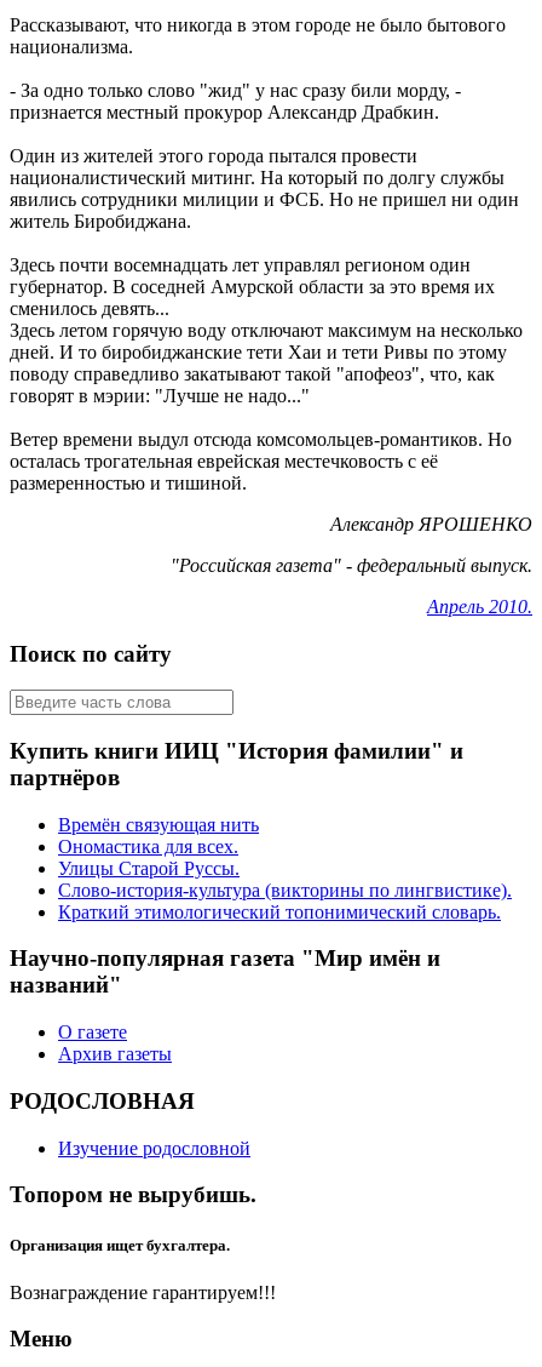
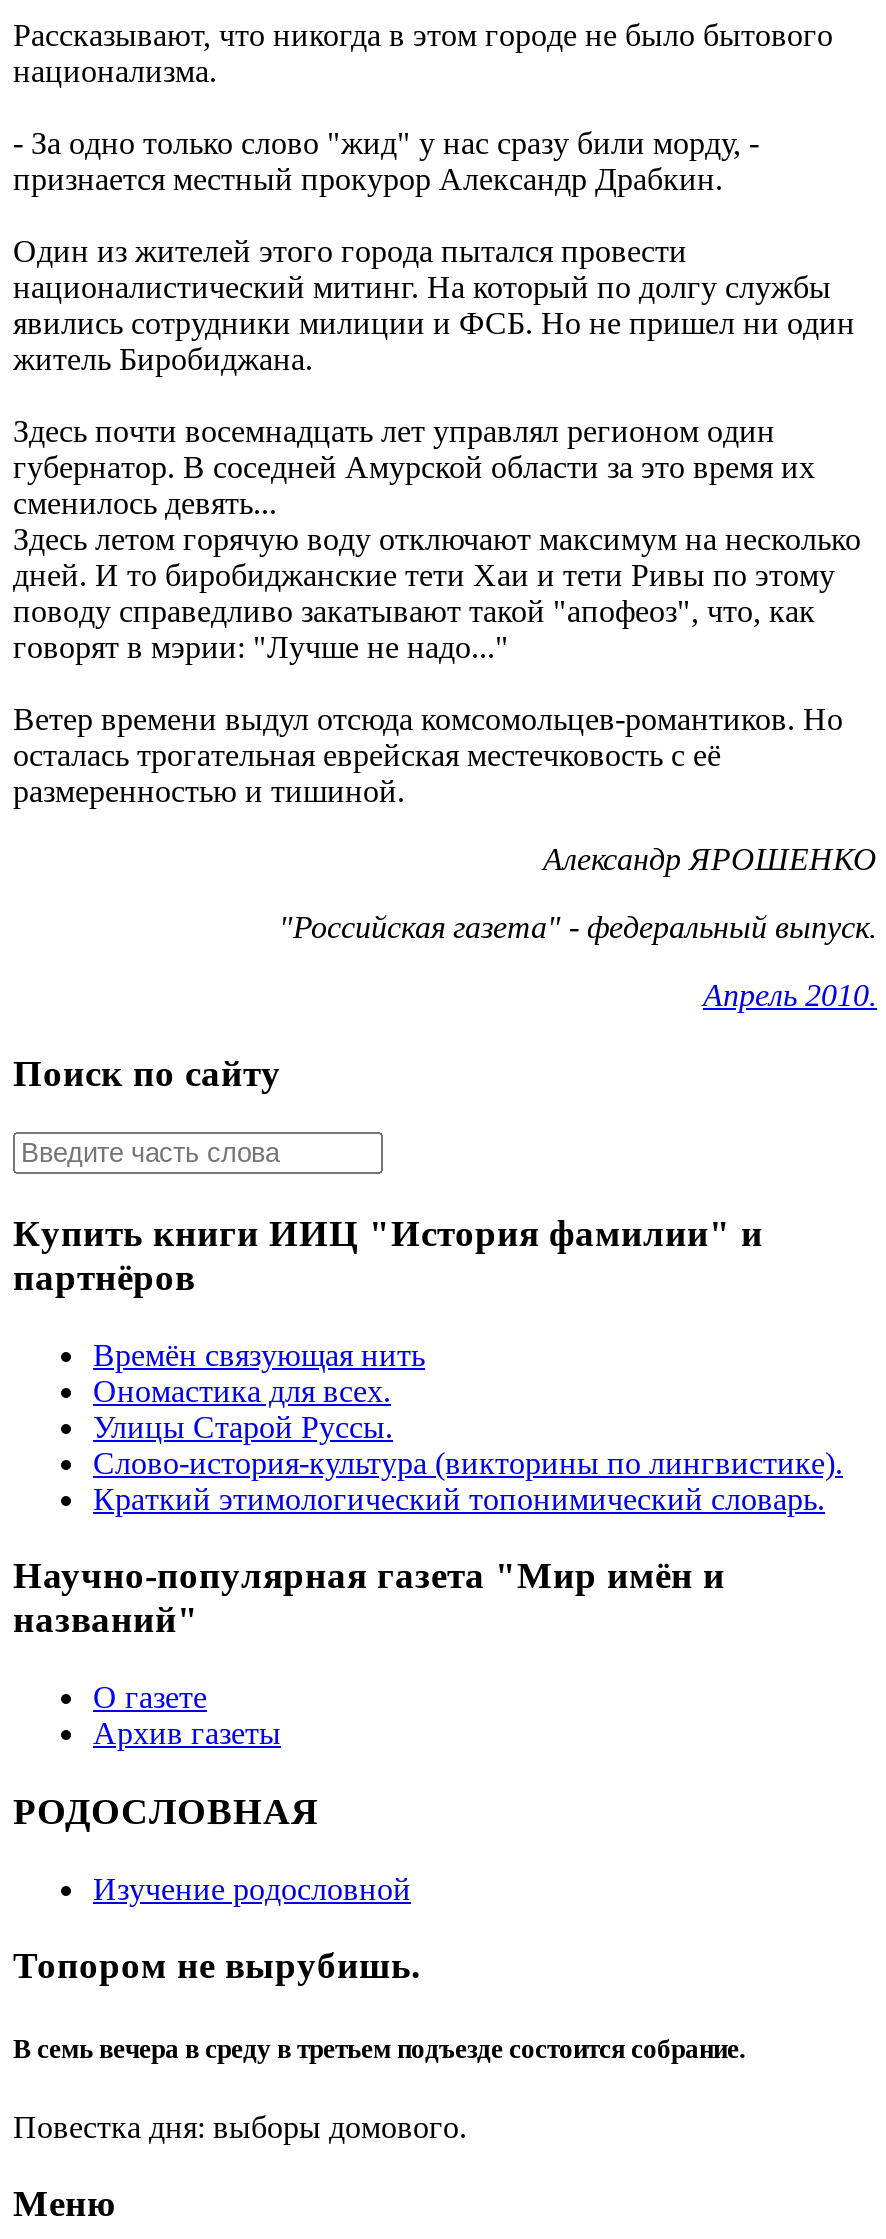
[10,1236,230,1254] Организация ищет бухгалтера. -> [13,2033,745,2063] В семь вечера в среду в третьем подъезде состоится собрание.
[10,1282,276,1302] Вознаграждение гарантируем!!! -> [13,2109,467,2143] Повестка дня: выборы домового.

